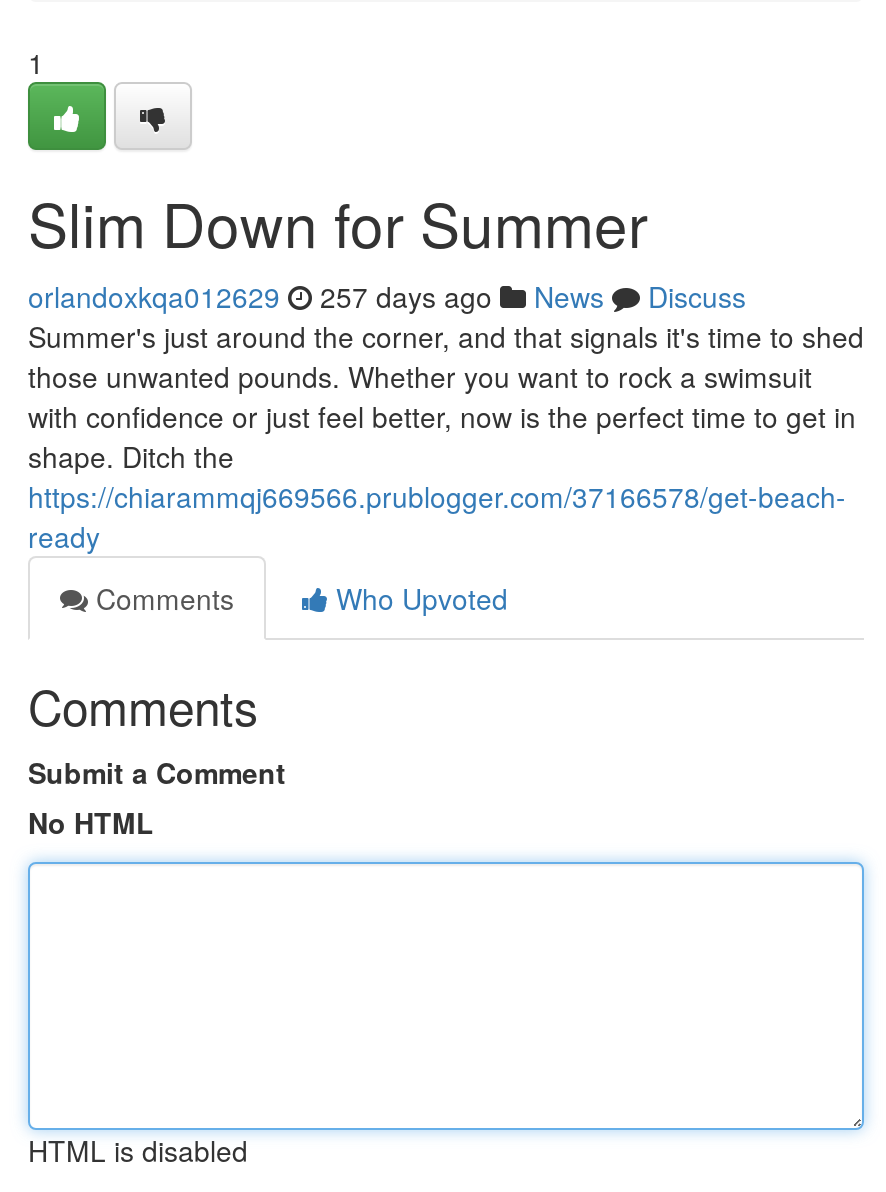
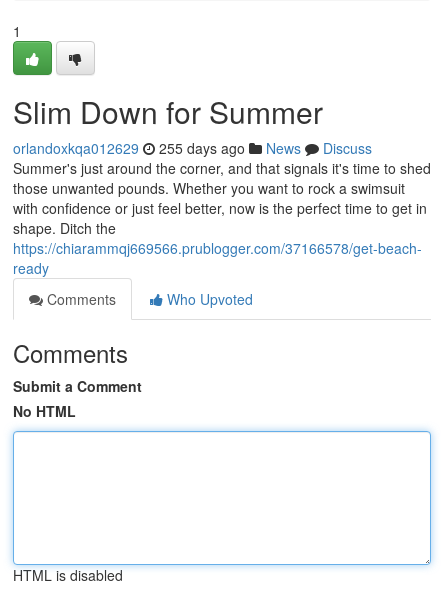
[28,276,746,316] orlandoxkqa012629 257 days ago News Discuss -> [13,138,372,158] orlandoxkqa012629 255 days ago News Discuss

